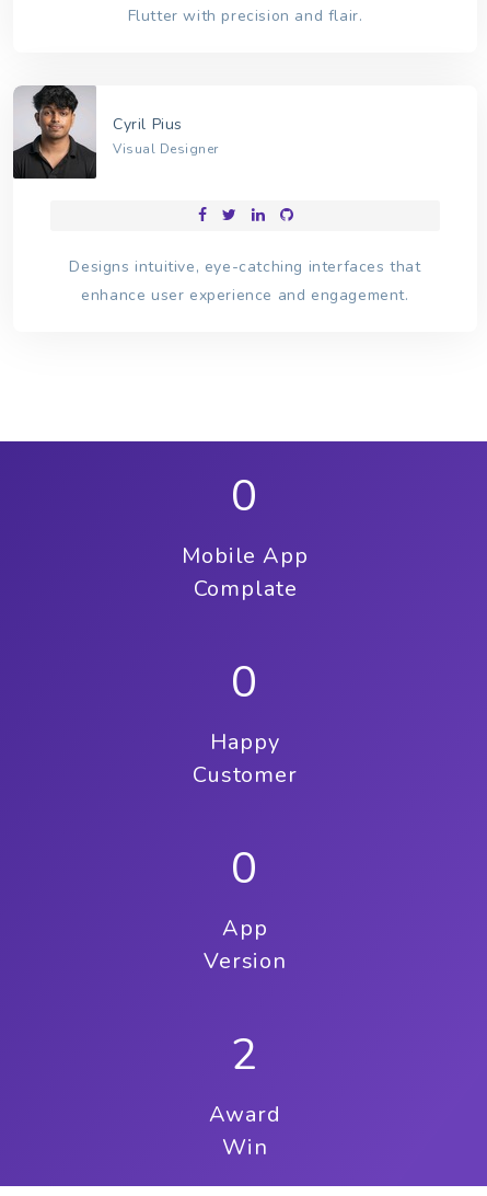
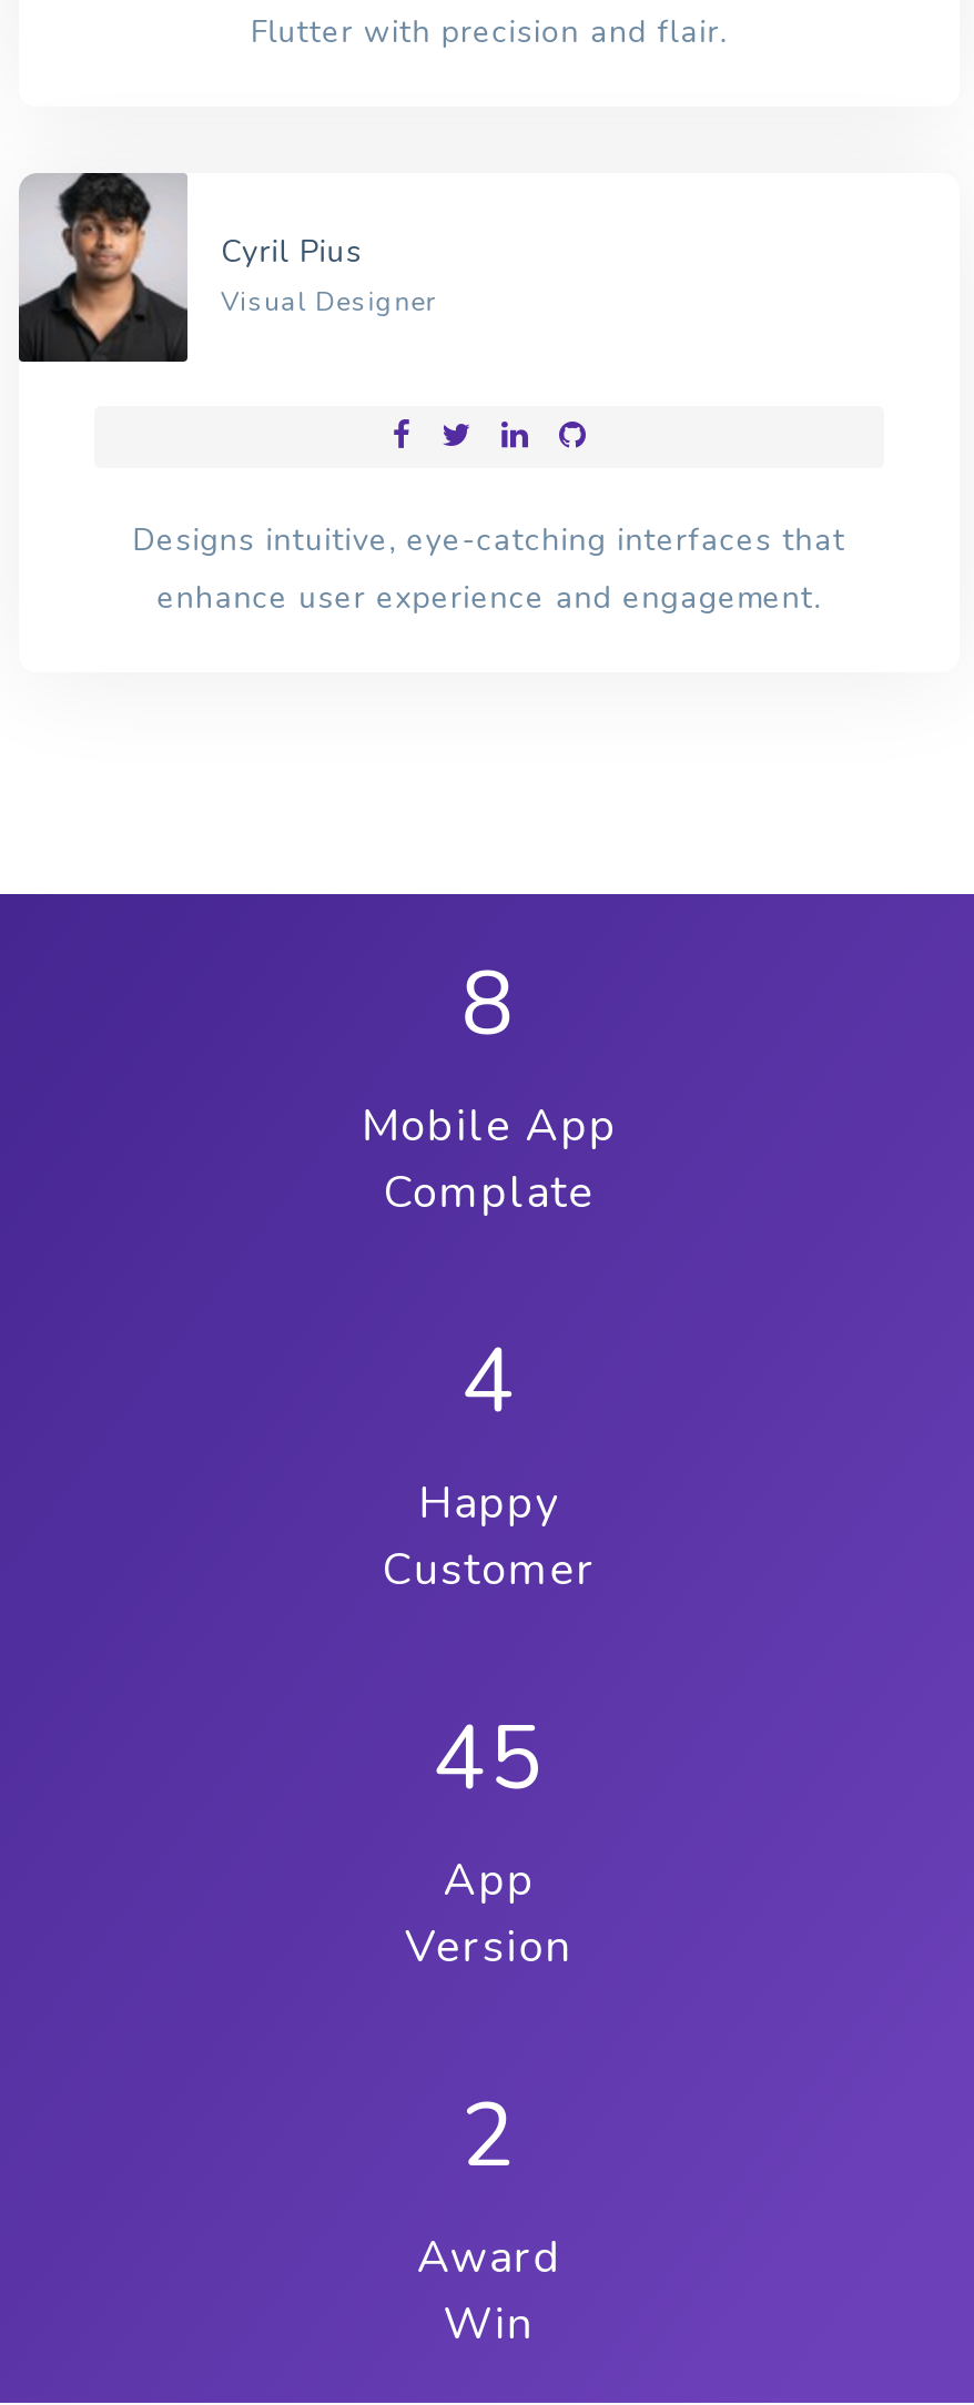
[231,467,259,526] 0 -> [461,945,518,1065] 8
[231,653,259,712] 0 -> [461,1322,518,1442] 4
[231,839,259,898] 0 -> [432,1699,546,1819] 45

